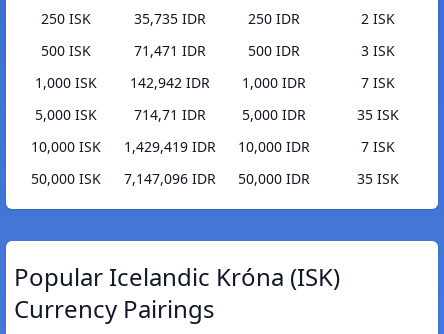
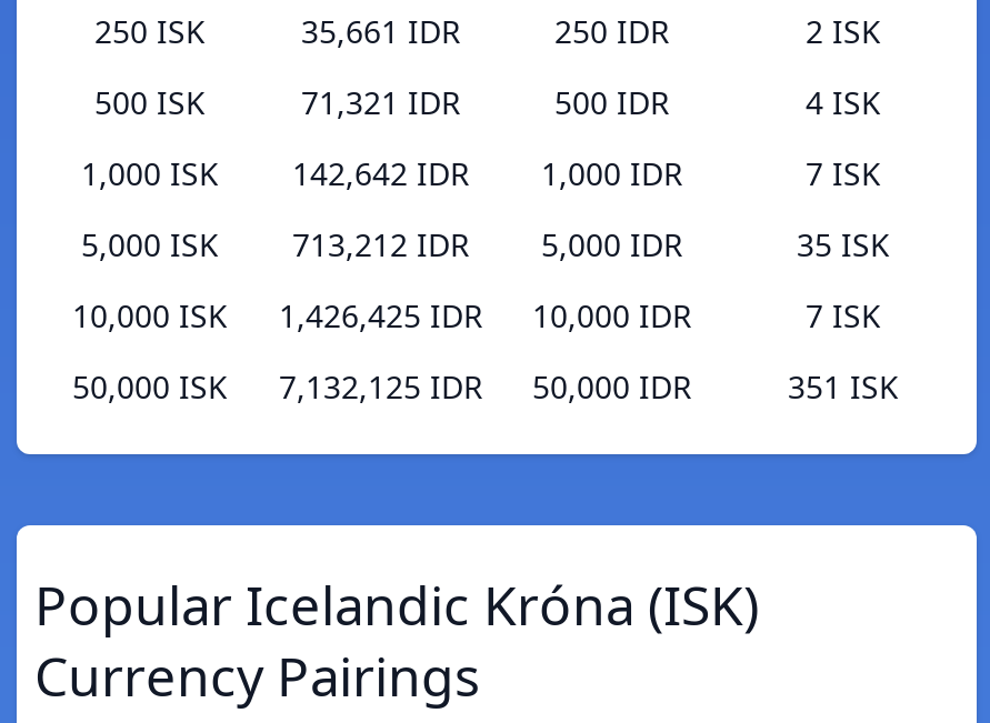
[134,9,206,28] 35,735 IDR -> [301,10,461,53] 35,661 IDR
[134,41,206,60] 71,471 IDR -> [301,82,461,124] 71,321 IDR
[361,41,395,60] 3 ISK -> [806,82,881,124] 4 ISK
[35,73,306,92] 1,000 ISK 142,942 IDR 1,000 IDR -> [81,153,683,195] 1,000 ISK 142,642 IDR 1,000 IDR
[35,105,306,124] 5,000 ISK 714,71 IDR 5,000 IDR -> [81,224,683,266] 5,000 ISK 713,212 IDR 5,000 IDR
[31,137,310,156] 10,000 ISK 1,429,419 IDR 10,000 IDR -> [72,295,692,337] 10,000 ISK 1,426,425 IDR 10,000 IDR
[31,169,310,188] 50,000 ISK 7,147,096 IDR 50,000 IDR -> [72,366,692,408] 50,000 ISK 7,132,125 IDR 50,000 IDR
[357,169,399,188] 35 ISK -> [788,366,899,408] 351 ISK

